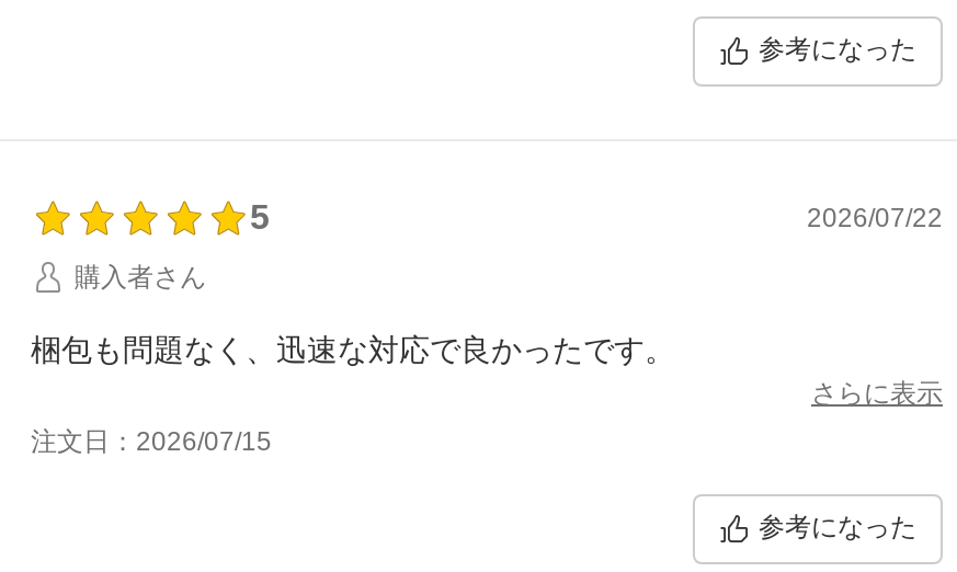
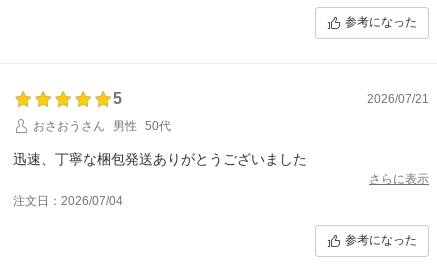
[807,202,943,233] 2026/07/22 -> [367,92,429,106] 2026/07/21
[75,261,206,292] 購入者さん -> [33,119,171,133] おさおうさん 男性 50代
[31,332,675,367] 梱包も問題なく、迅速な対応で良かったです。 -> [13,151,307,167] 迅速、丁寧な梱包発送ありがとうございました
[31,426,272,457] 注文日：2026/07/15 -> [13,194,123,208] 注文日：2026/07/04

